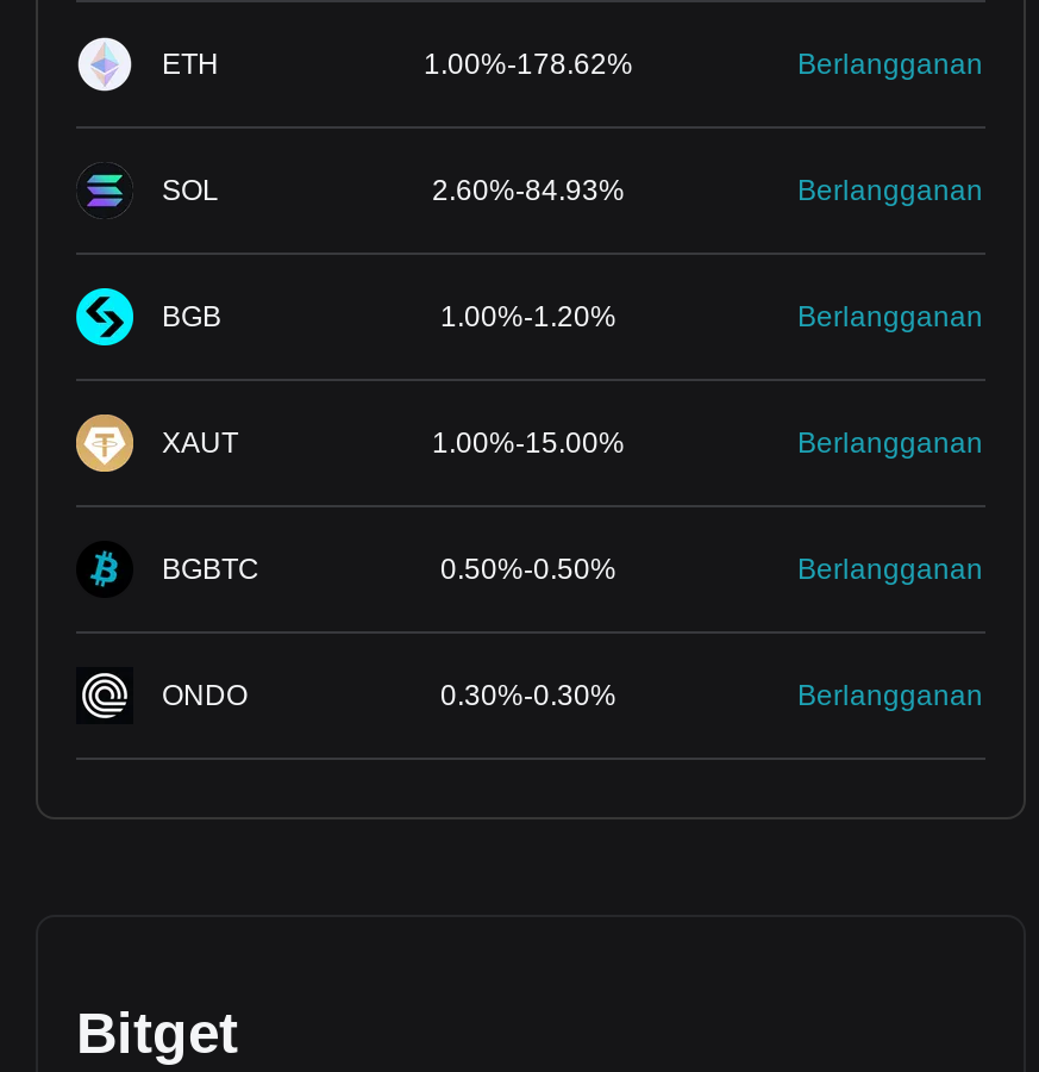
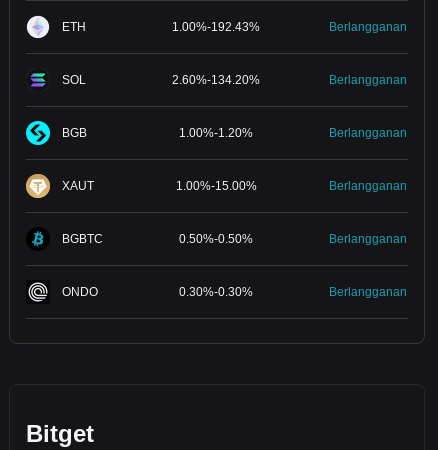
[424,47,633,80] 1.00%-178.62% -> [172,20,260,34] 1.00%-192.43%
[432,173,625,206] 2.60%-84.93% -> [172,73,260,87] 2.60%-134.20%

